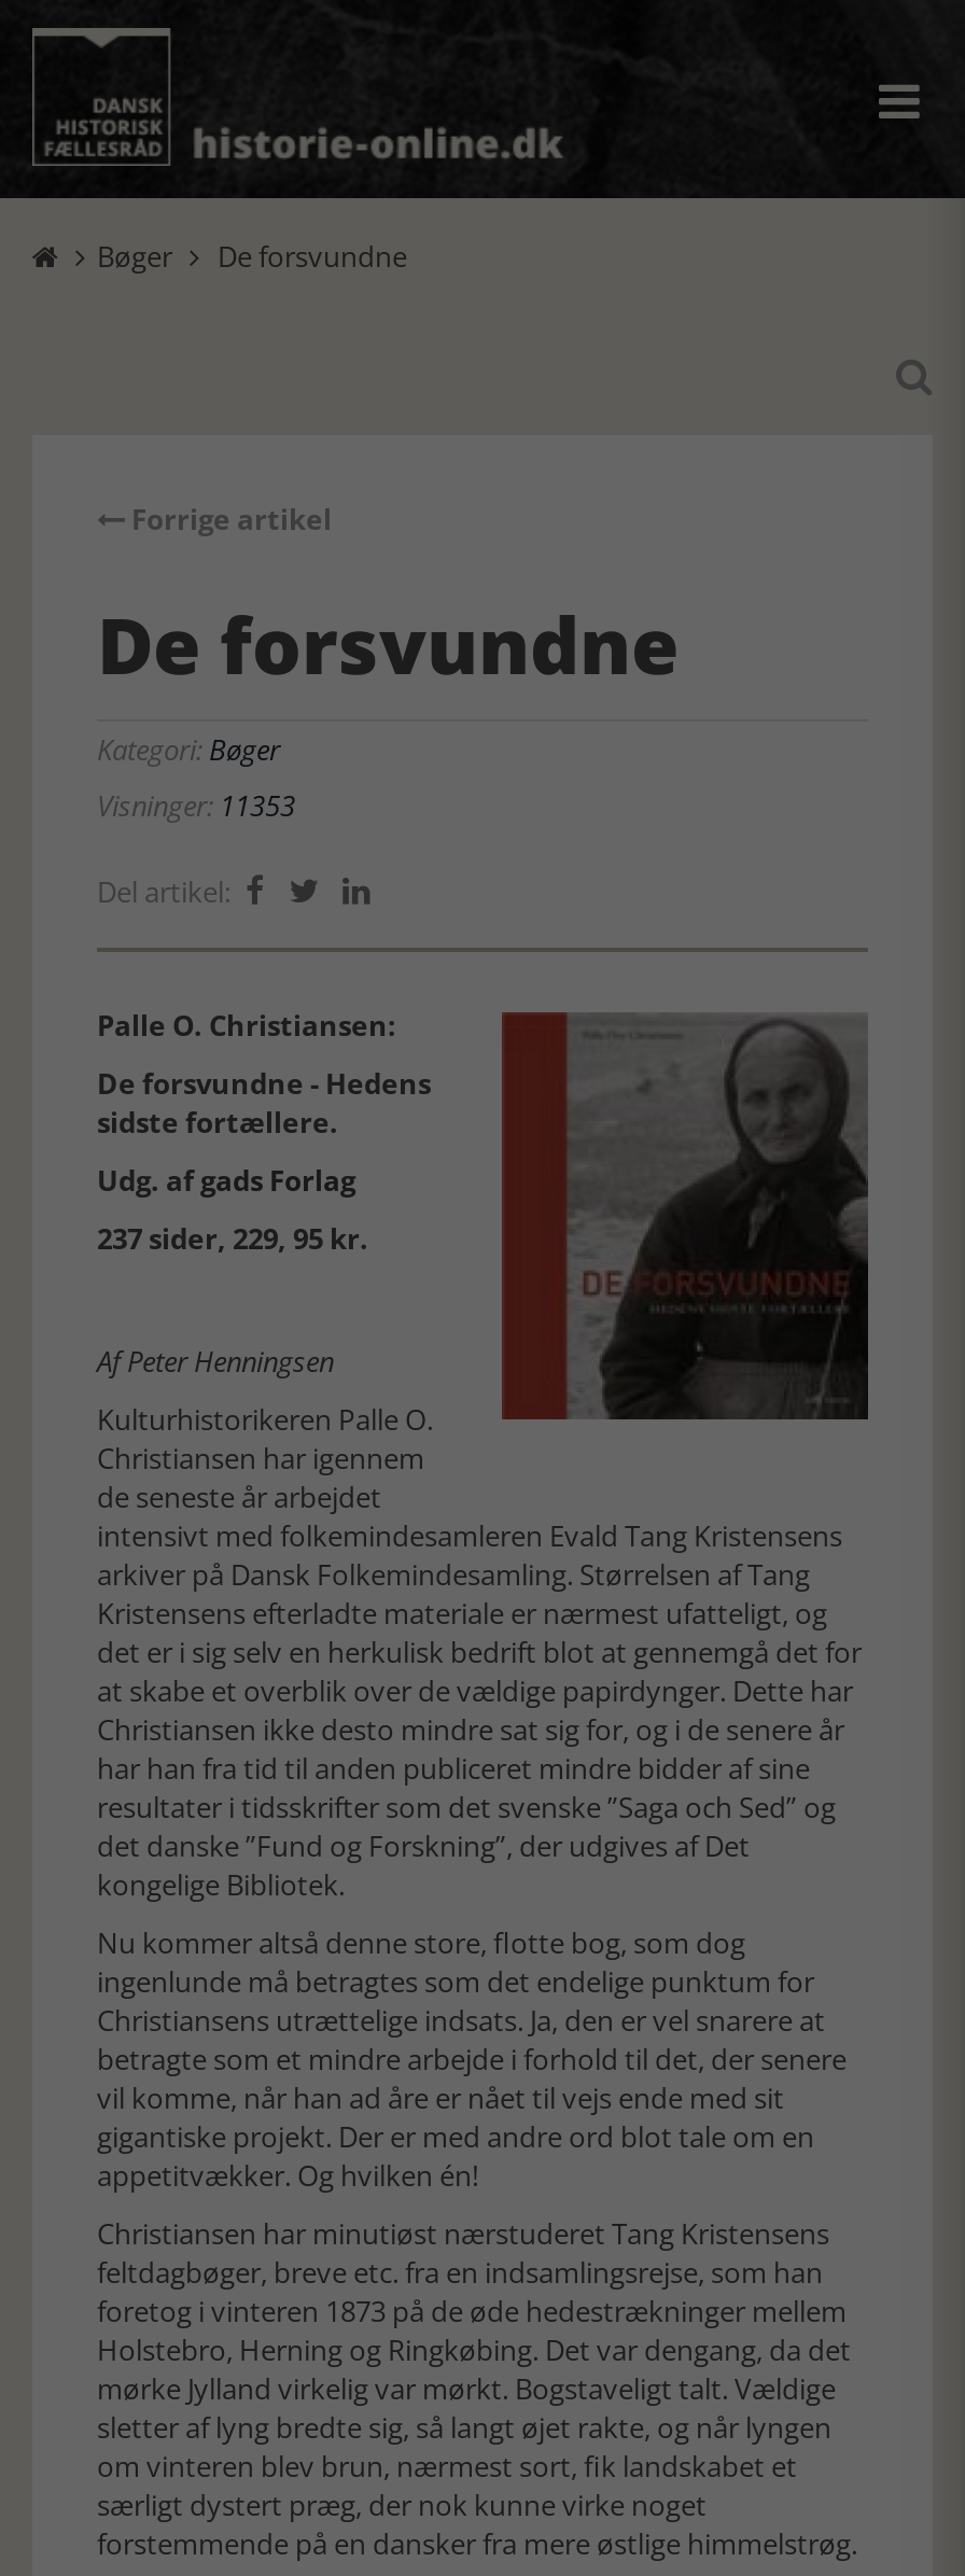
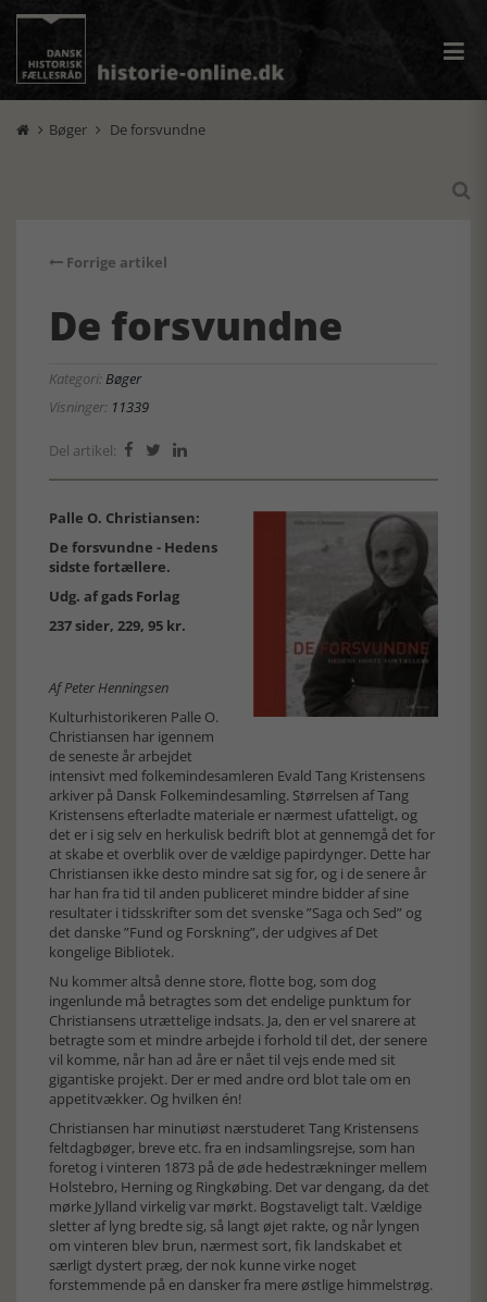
[97,786,295,825] Visninger: 11353 -> [49,397,149,417] Visninger: 11339

